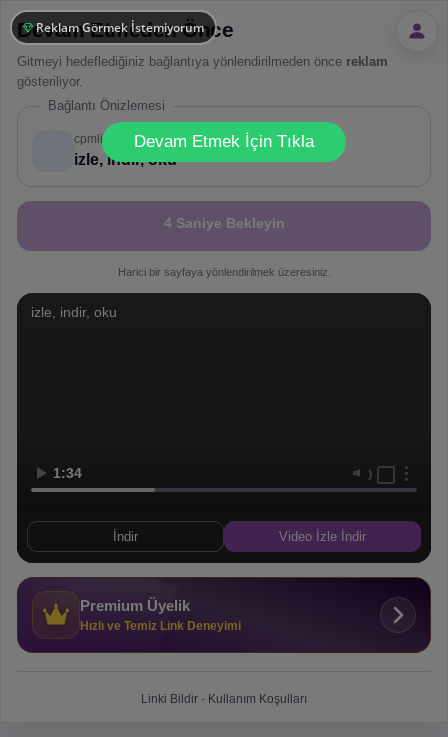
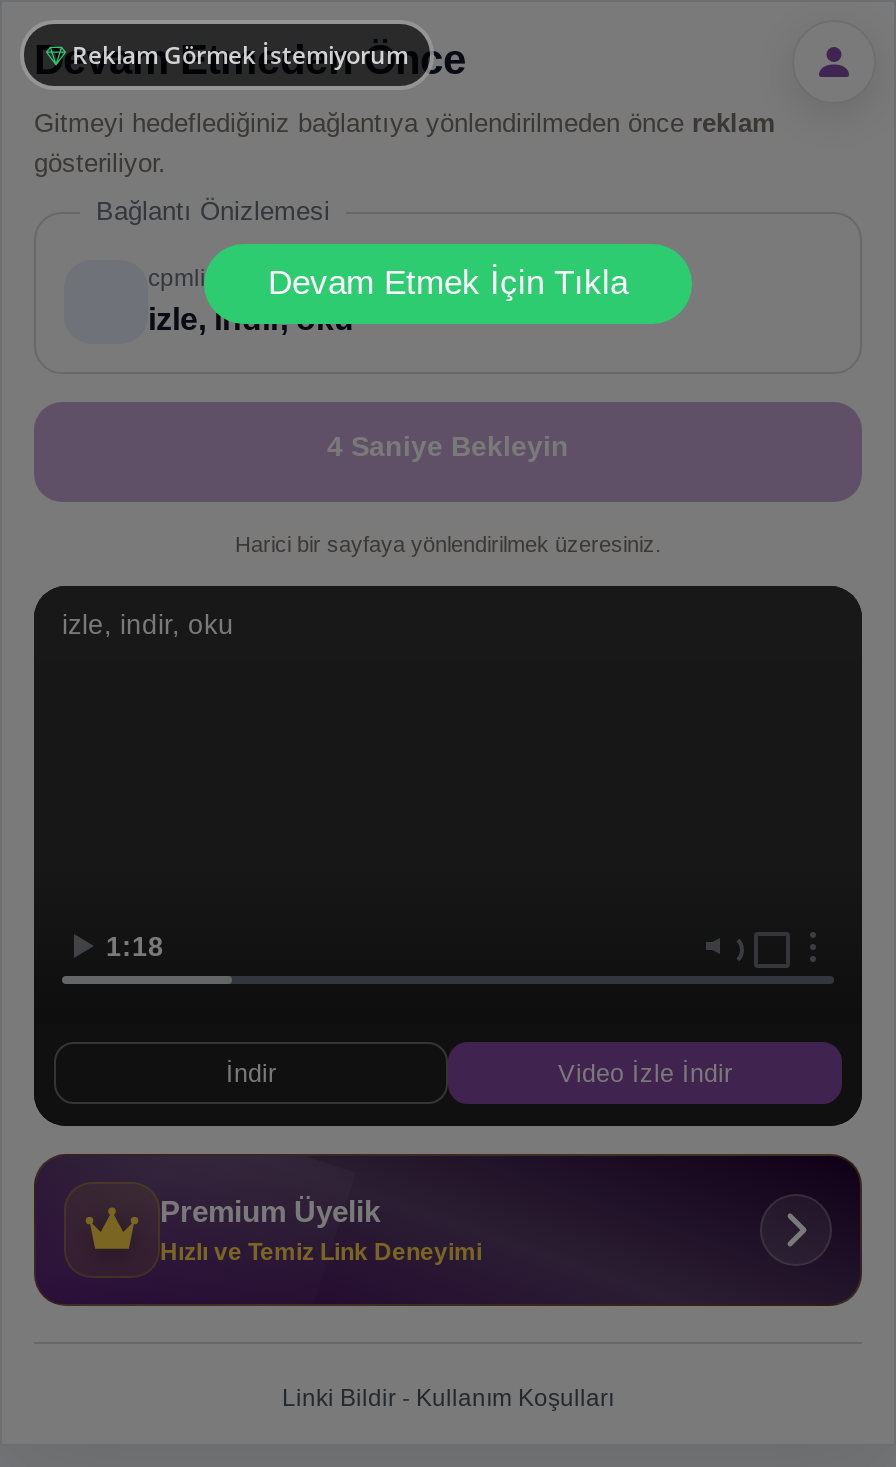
[53,465,82,480] 1:34 -> [106,931,164,961] 1:18

